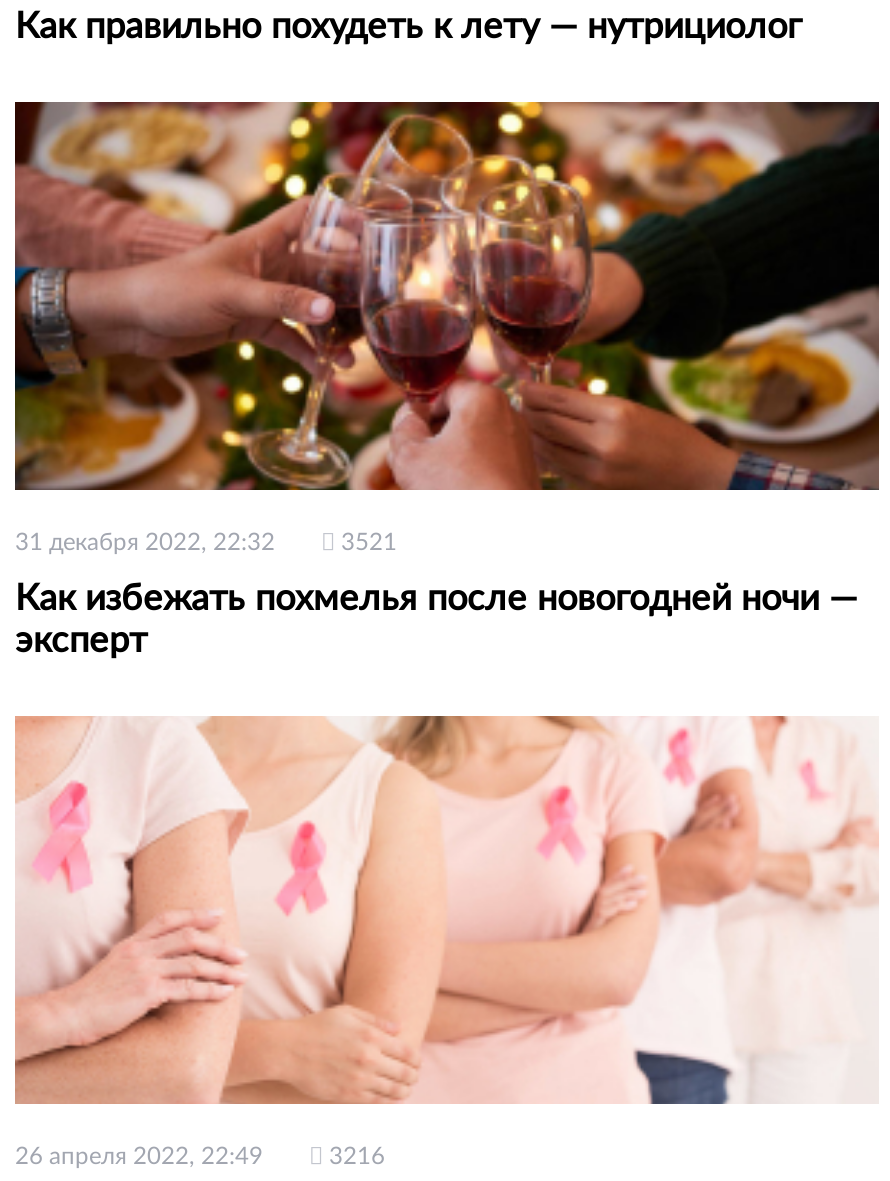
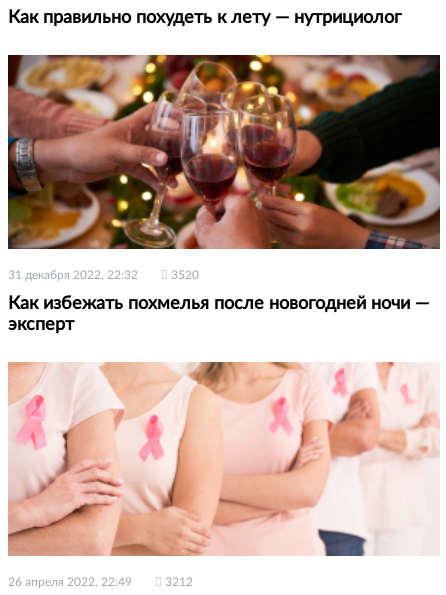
[335,530,397,554] 3521 -> [168,269,199,281] 3520
[323,1144,385,1168] 3216 -> [162,576,193,588] 3212

